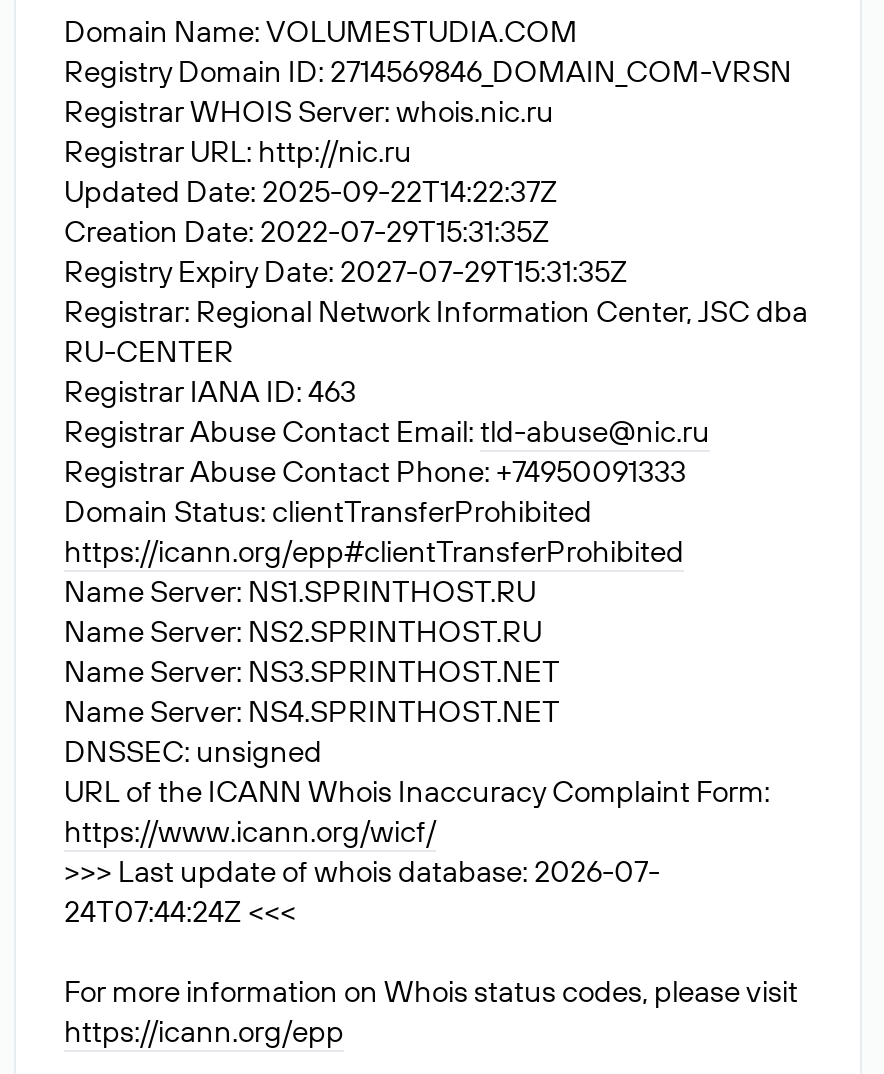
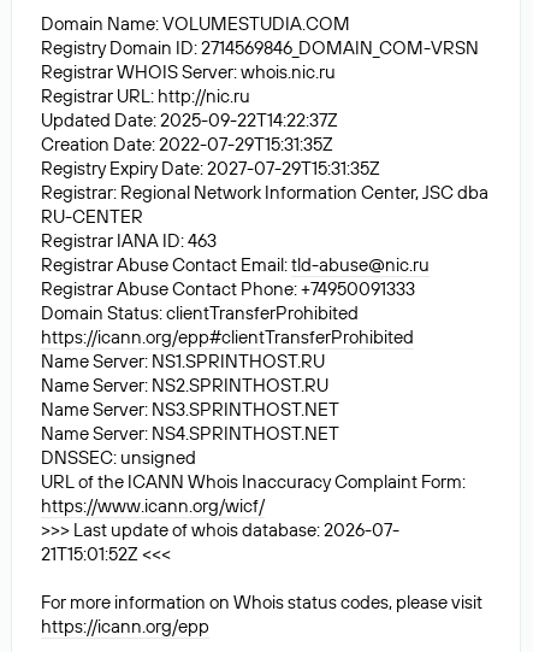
[64,892,296,930] 24T07:44:24Z <<< -> [41,542,171,565] 21T15:01:52Z <<<

